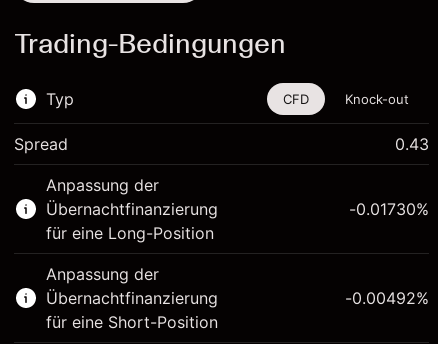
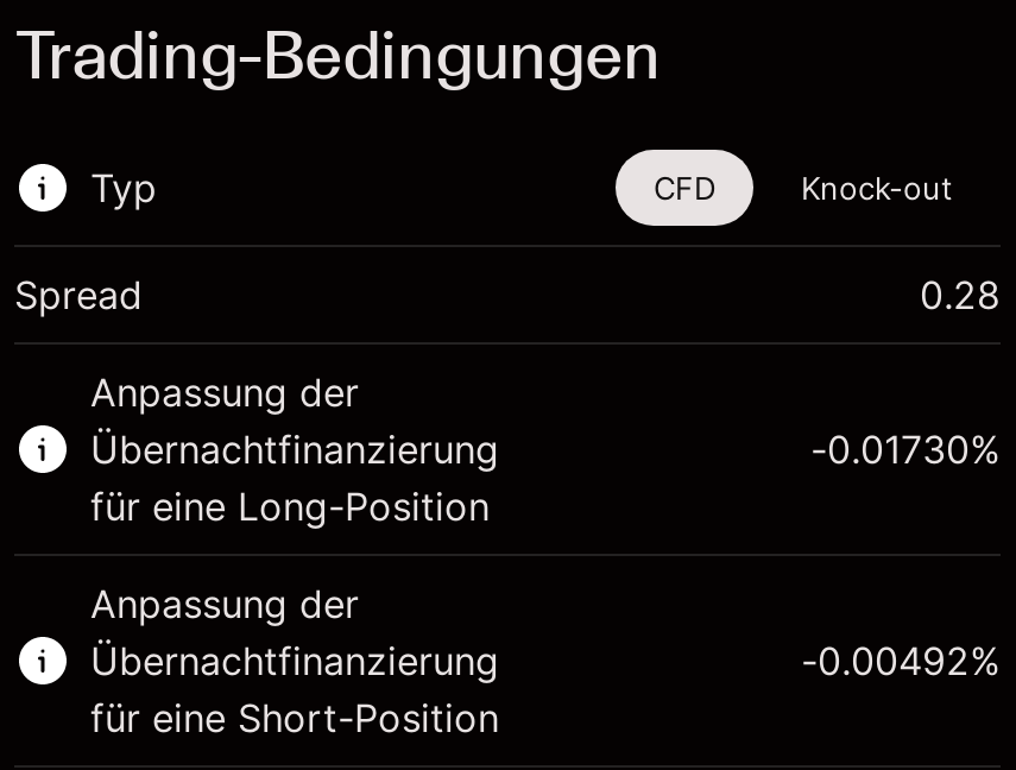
[395,134,429,154] 0.43 -> [920,271,1001,318] 0.28

